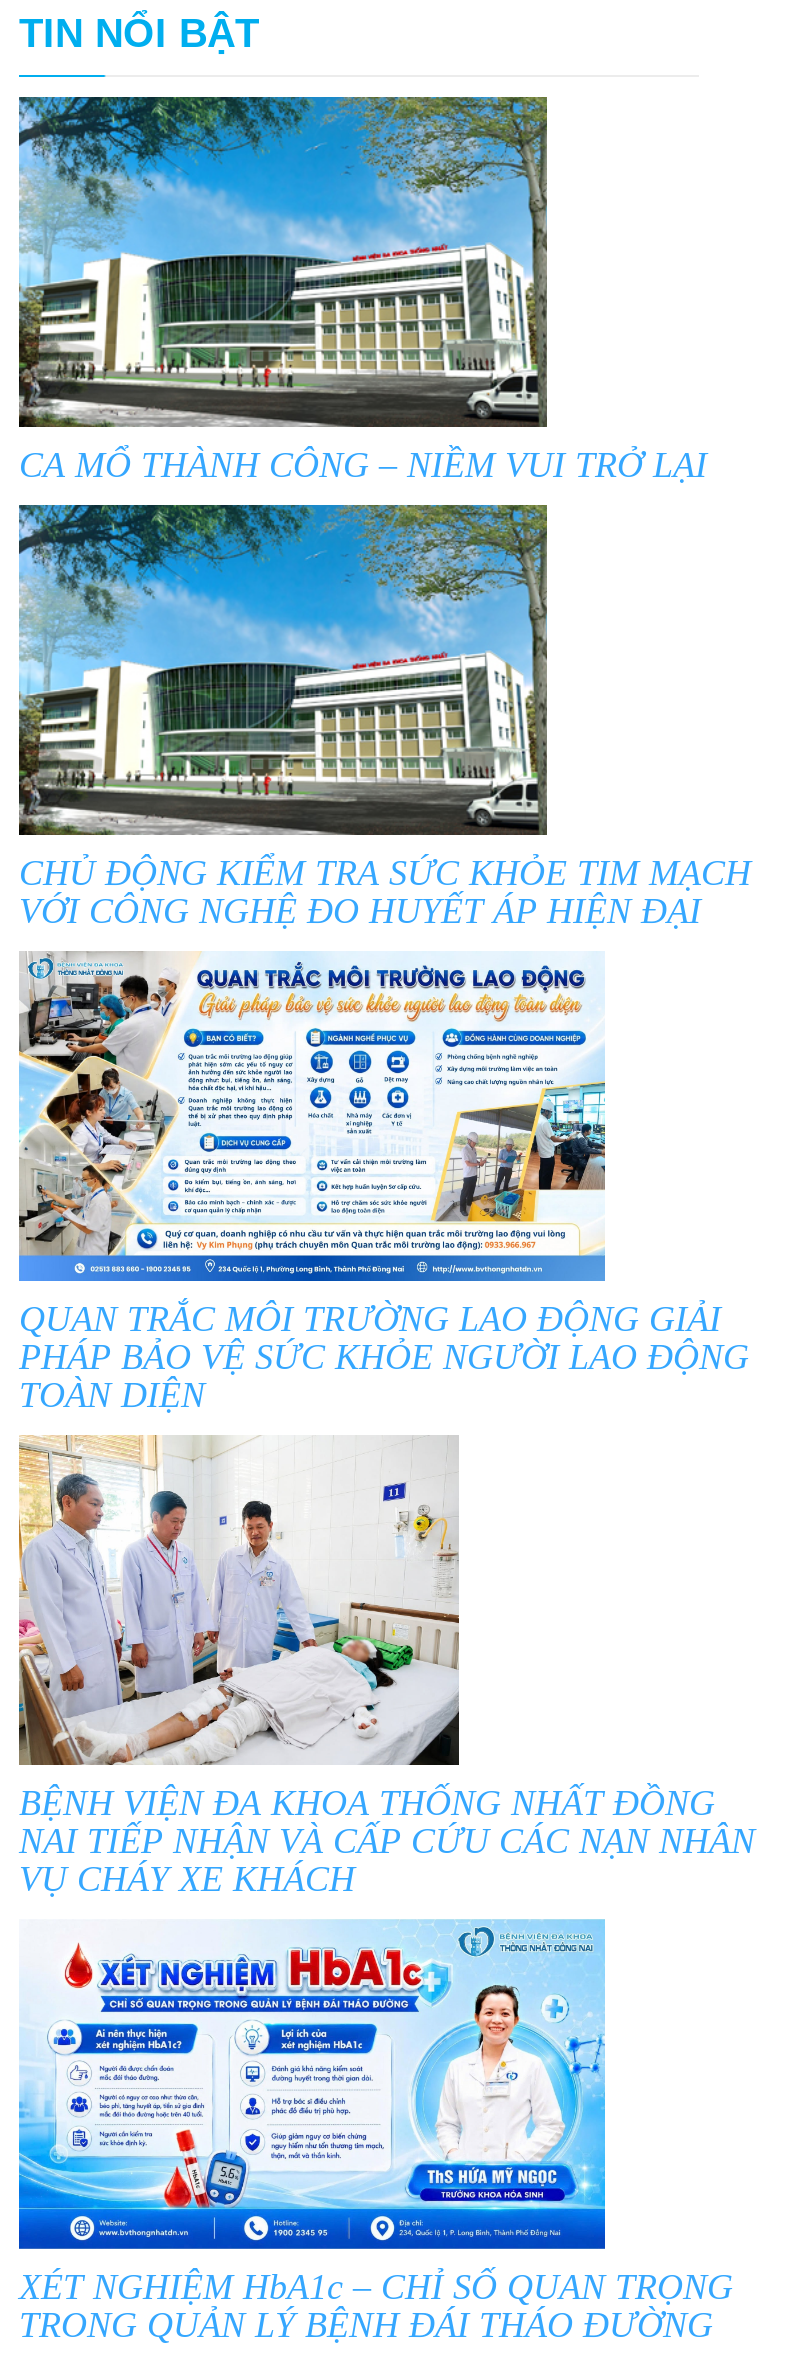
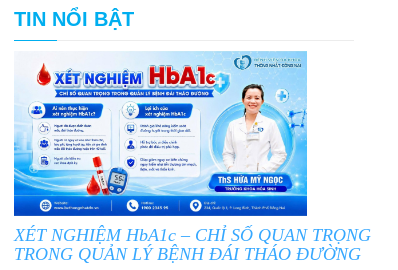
[17,95,707,486] [image] | CA MỔ THÀNH CÔNG – NIỀM VUI TRỞ LẠI -> none
[17,503,751,932] [image] | CHỦ ĐỘNG KIỂM TRA SỨC KHỎE TIM MẠCH | VỚI CÔNG NGHỆ ĐO HUYẾT ÁP HIỆN ĐẠI -> none
[17,951,749,1416] [image] | QUAN TRẮC MÔI TRƯỜNG LAO ĐỘNG GIẢI | PHÁP BẢO VỆ SỨC KHỎE NGƯỜI LAO ĐỘNG | TOÀN DIỆN -> none
[17,1435,755,1900] [image] | BỆNH VIỆN ĐA KHOA THỐNG NHẤT ĐỒNG | NAI TIẾP NHẬN VÀ CẤP CỨU CÁC NẠN NHÂN | VỤ CHÁY XE KHÁCH -> none

